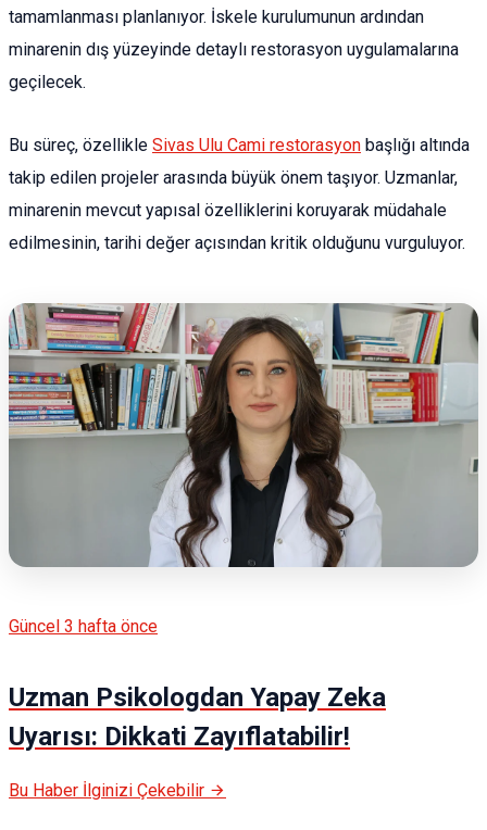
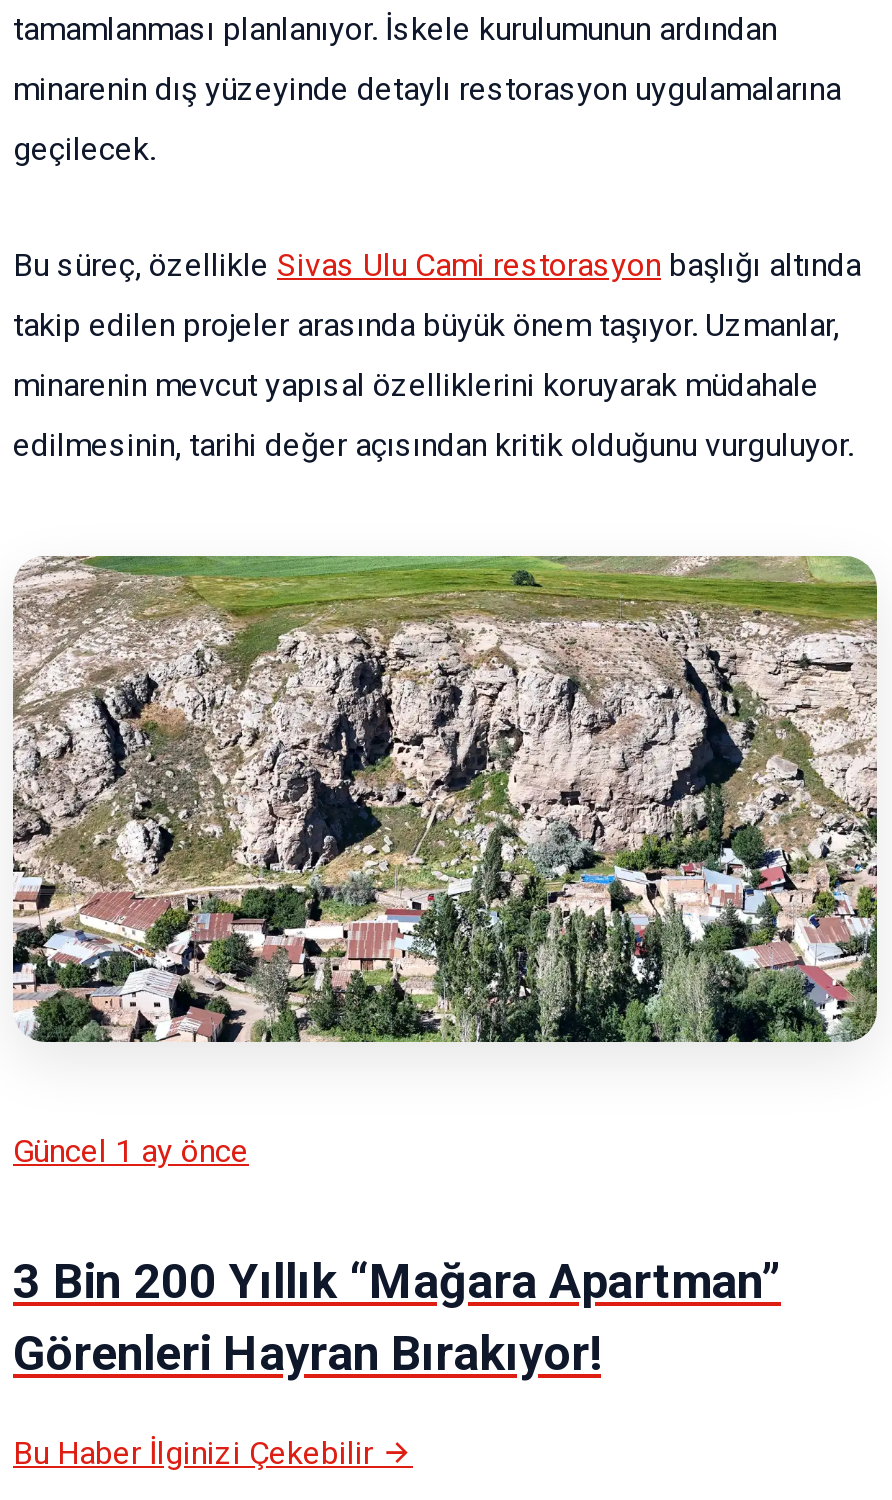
[8,303,478,568] [image] -> [13,556,877,1044] [image]
[9,616,158,636] Güncel 3 hafta önce -> [13,1131,249,1169] Güncel 1 ay önce
[9,682,386,751] Uzman Psikologdan Yapay Zeka | Uyarısı: Dikkati Zayıflatabilir! -> [13,1253,781,1381] 3 Bin 200 Yıllık “Mağara Apartman” | Görenleri Hayran Bırakıyor!

